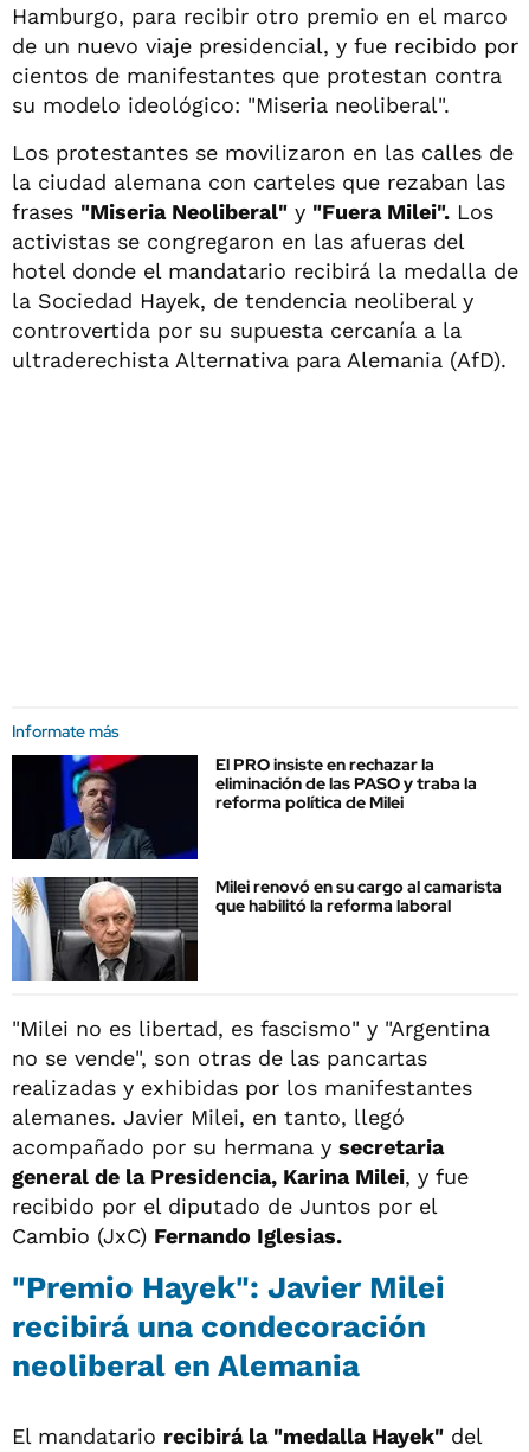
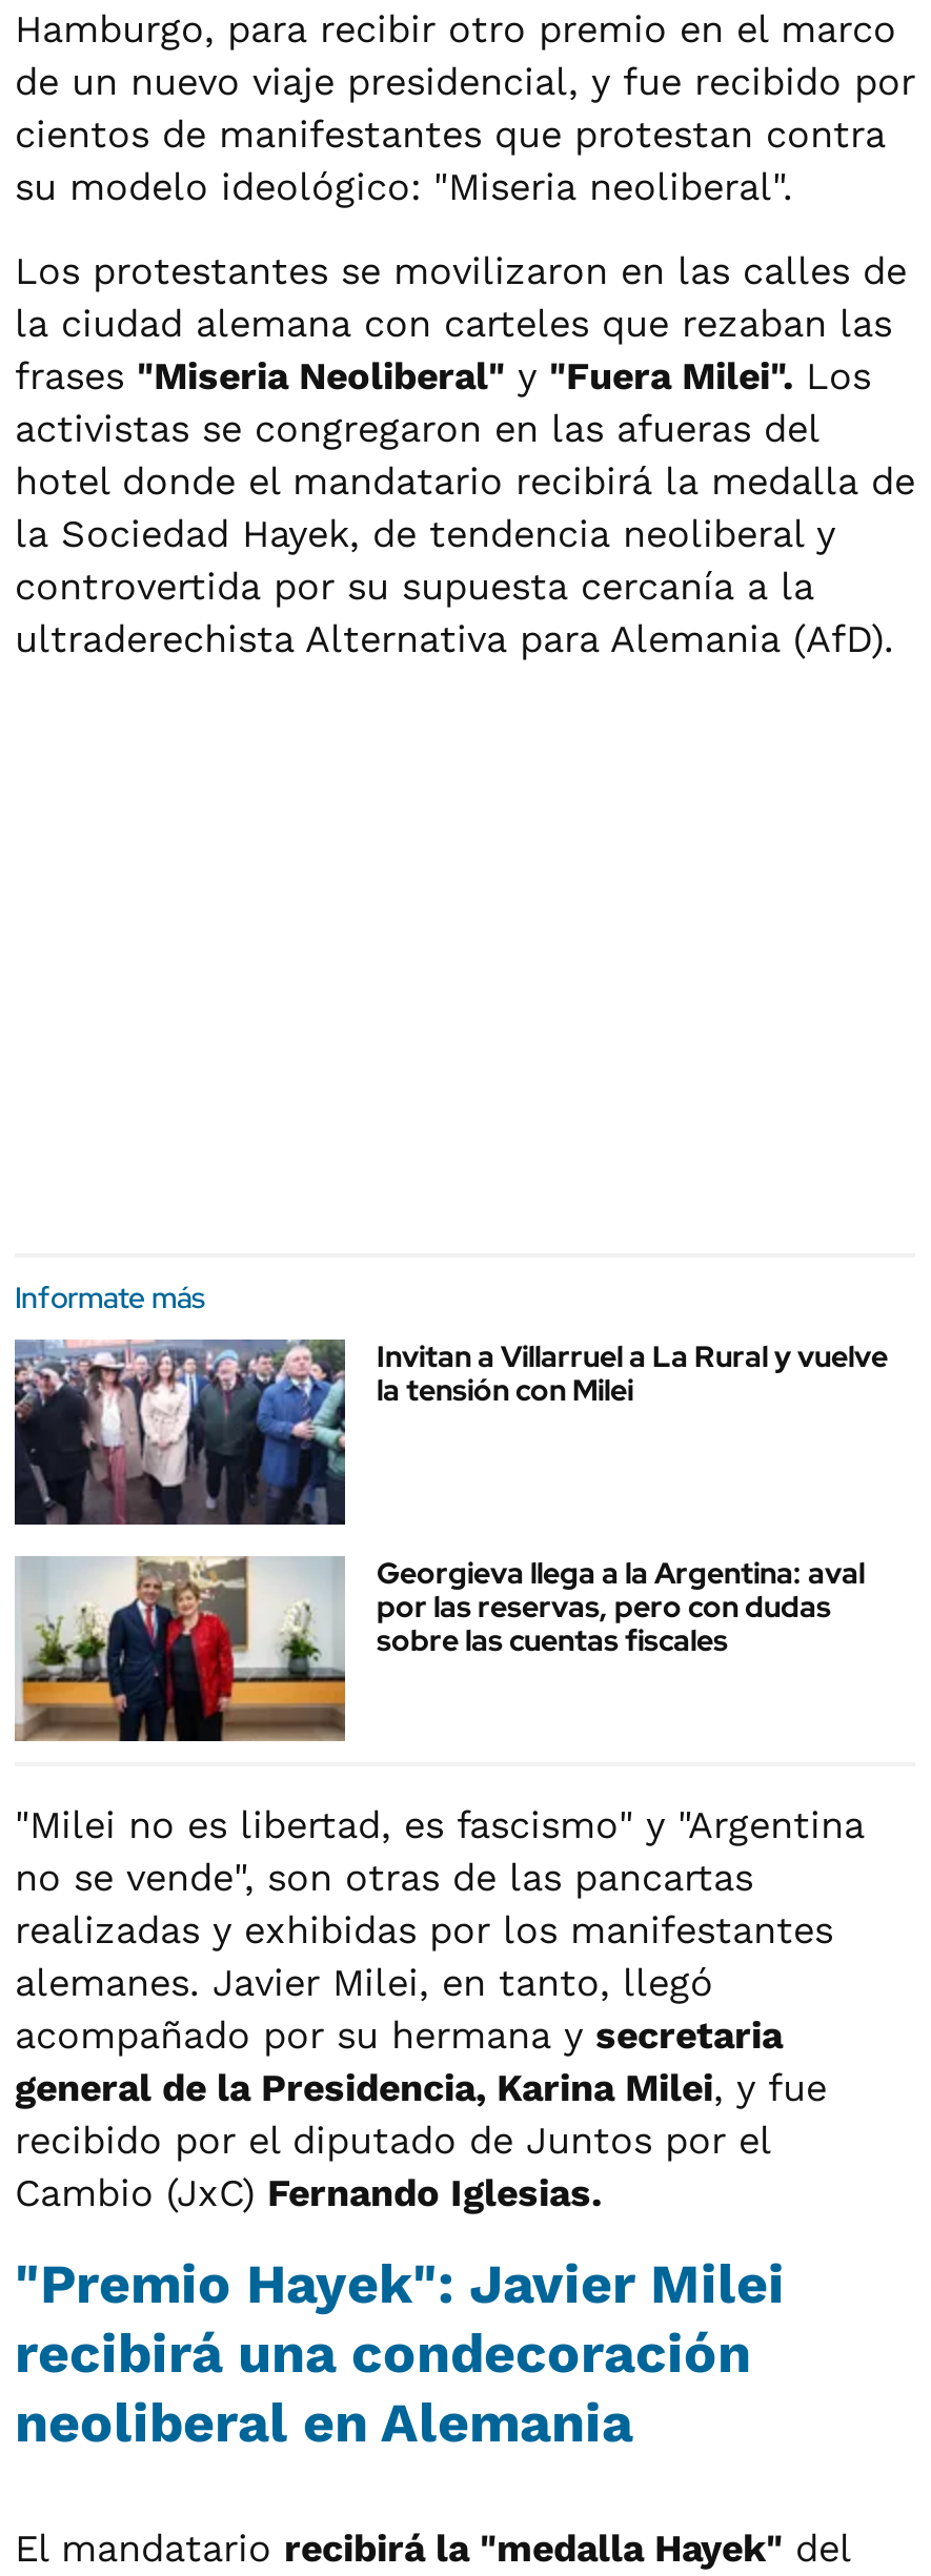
[12,754,477,861] [image] | El PRO insiste en rechazar la | eliminación de las PASO y traba la | reforma política de Milei -> [13,1337,888,1527] [image] | Invitan a Villarruel a La Rural y vuelve | la tensión con Milei
[12,876,502,983] [image] | Milei renovó en su cargo al camarista | que habilitó la reforma laboral -> [15,1554,865,1743] [image] | Georgieva llega a la Argentina: aval | por las reservas, pero con dudas | sobre las cuentas fiscales

